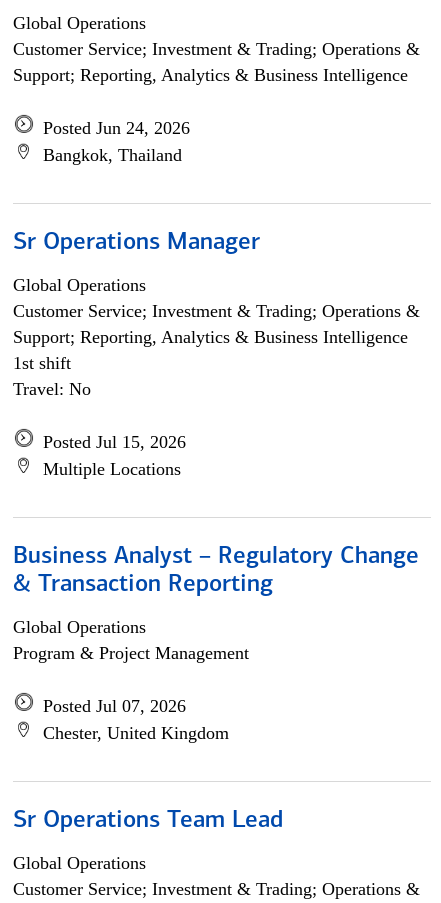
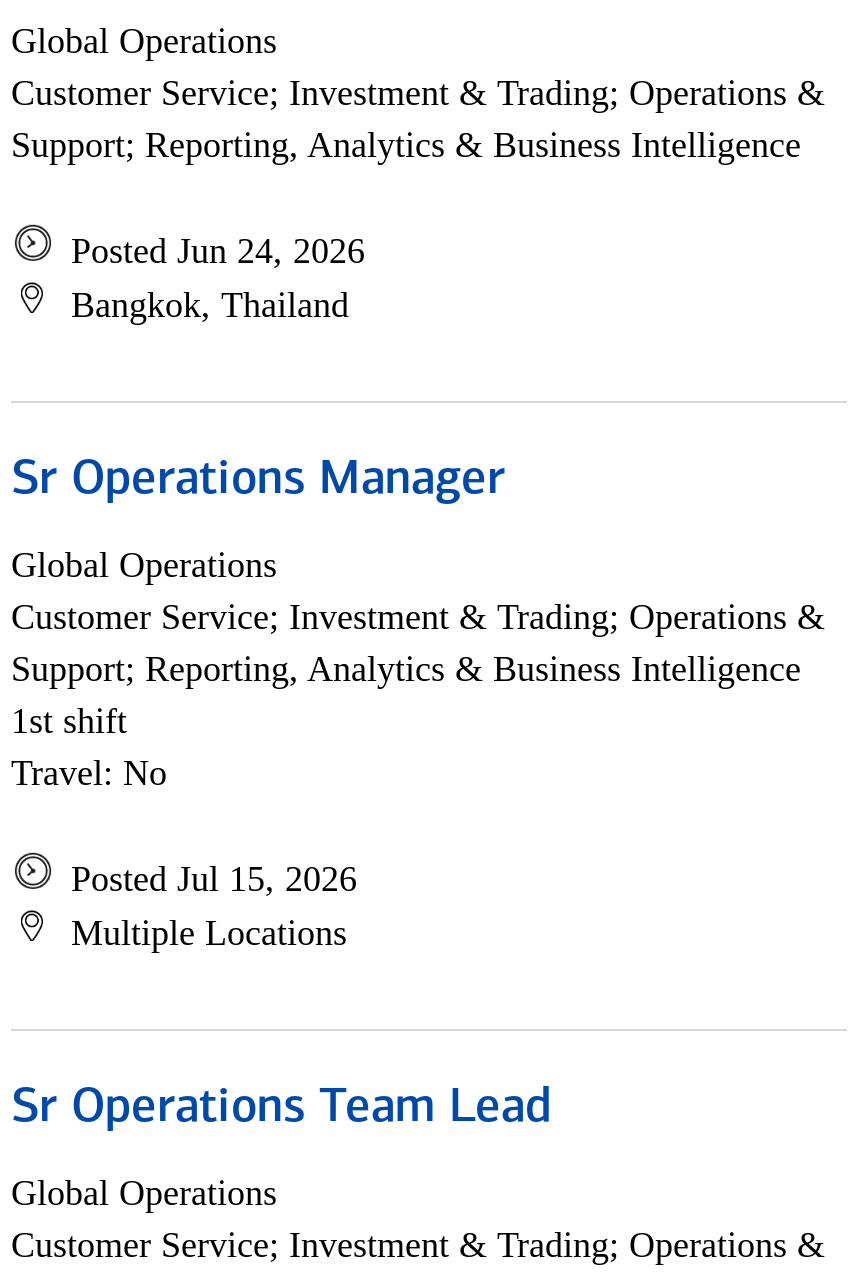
[13,545,419,743] Business Analyst – Regulatory Change | & Transaction Reporting | Global Operations | Program & Project Management | Posted Jul 07, 2026 | Chester, United Kingdom -> none

